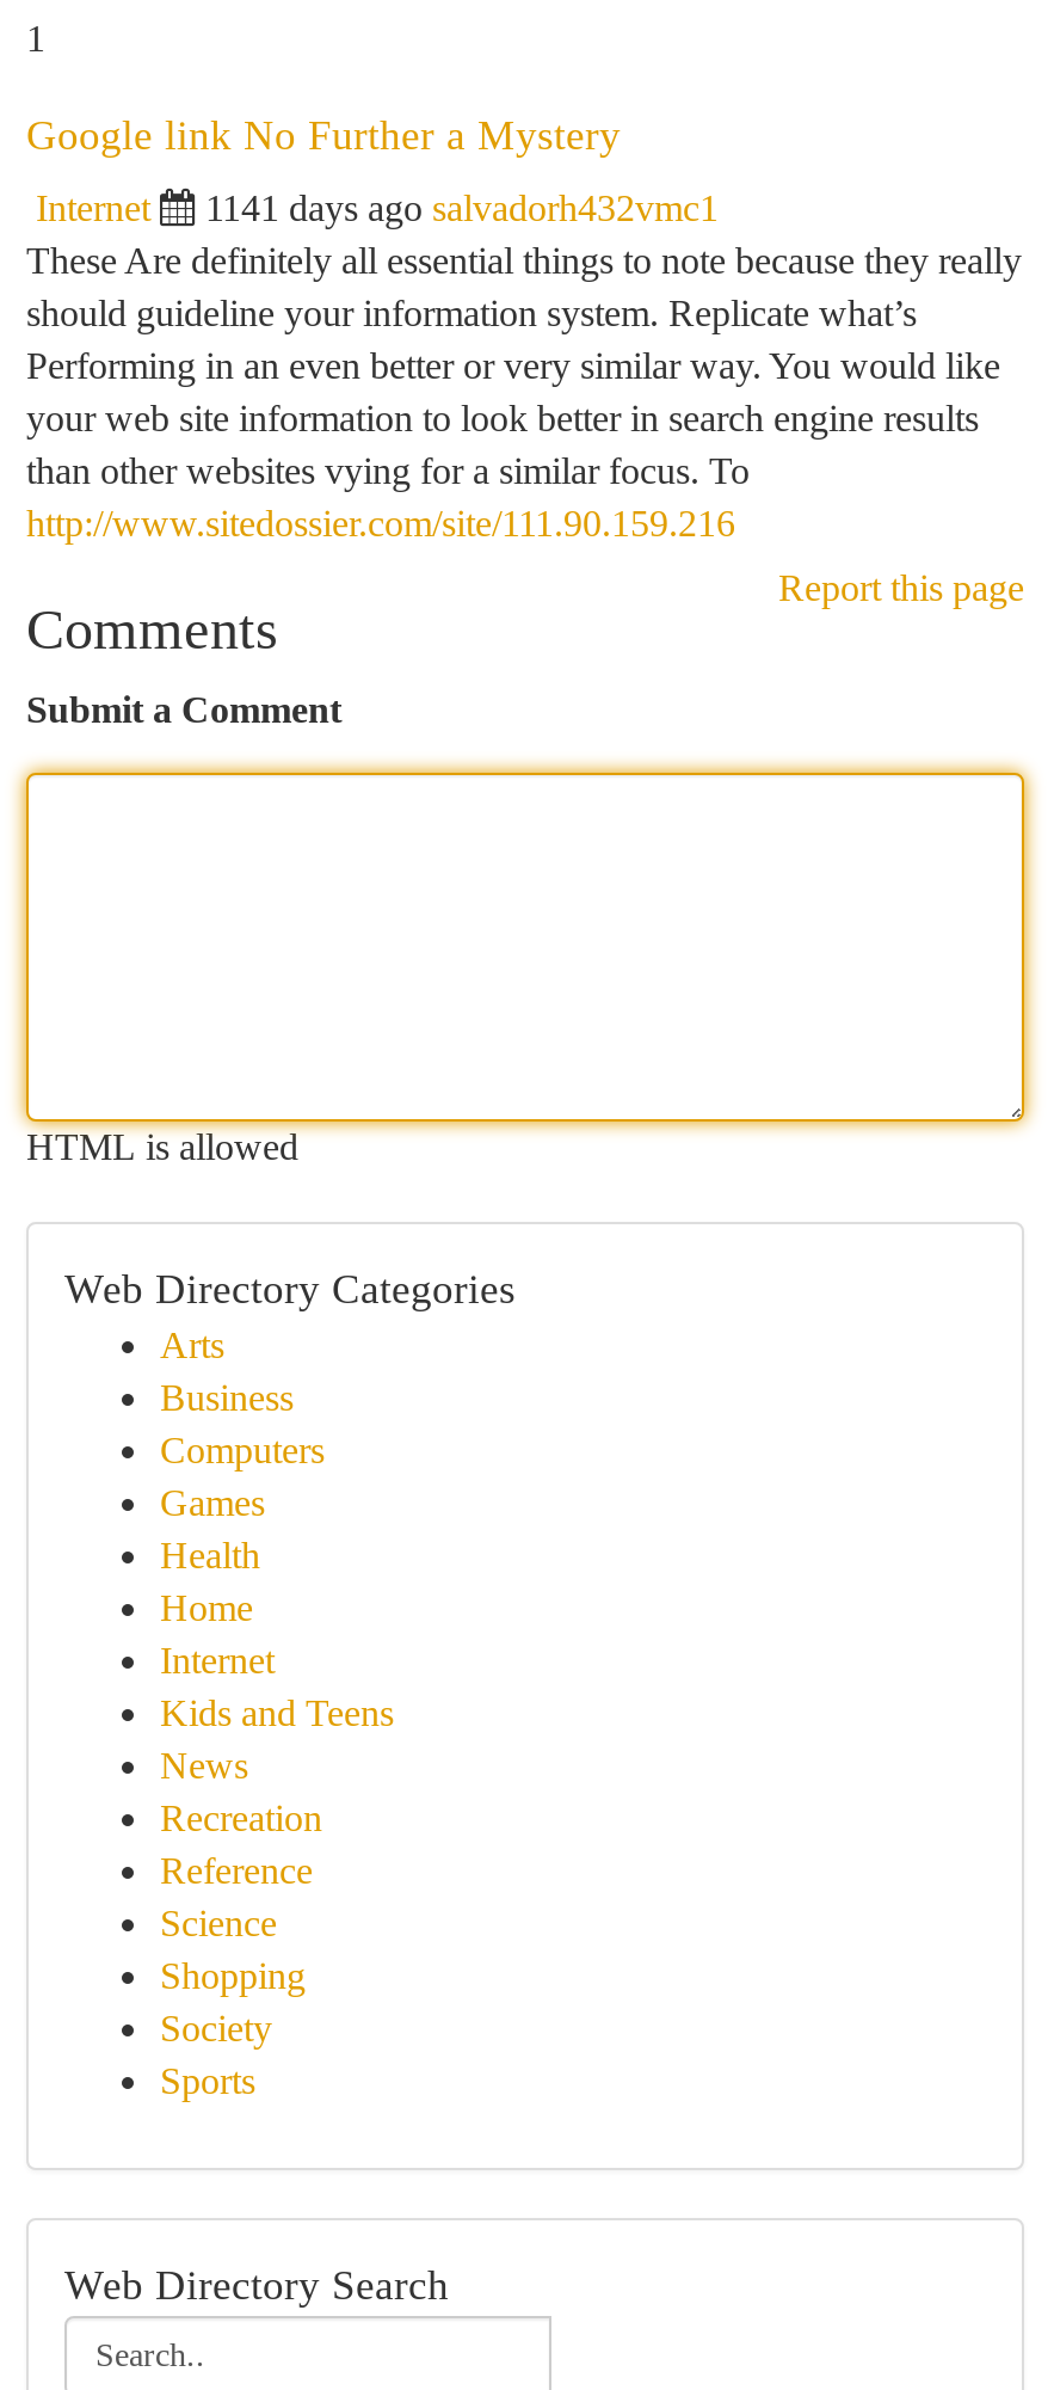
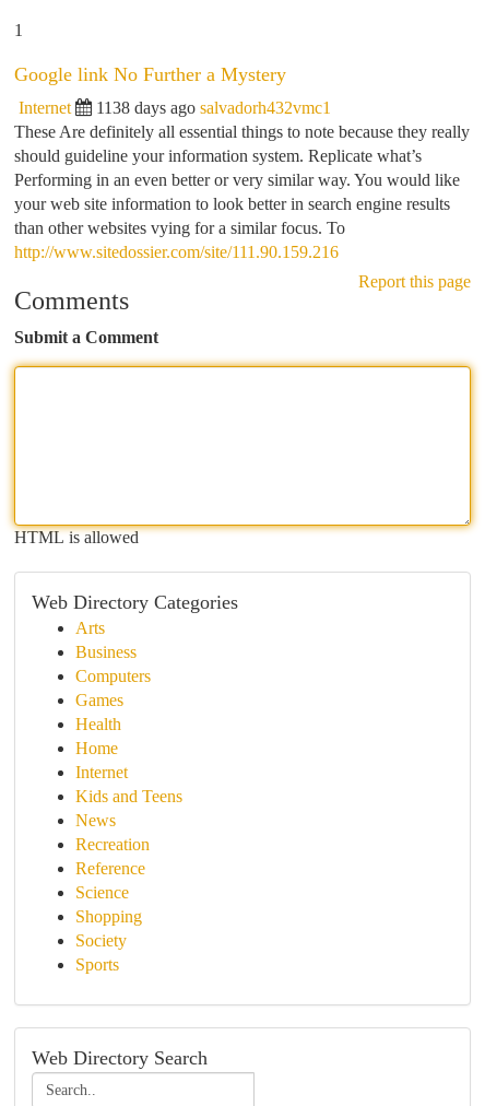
[205,188,719,228] 1141 days ago salvadorh432vmc1 -> [96,98,331,117] 1138 days ago salvadorh432vmc1

